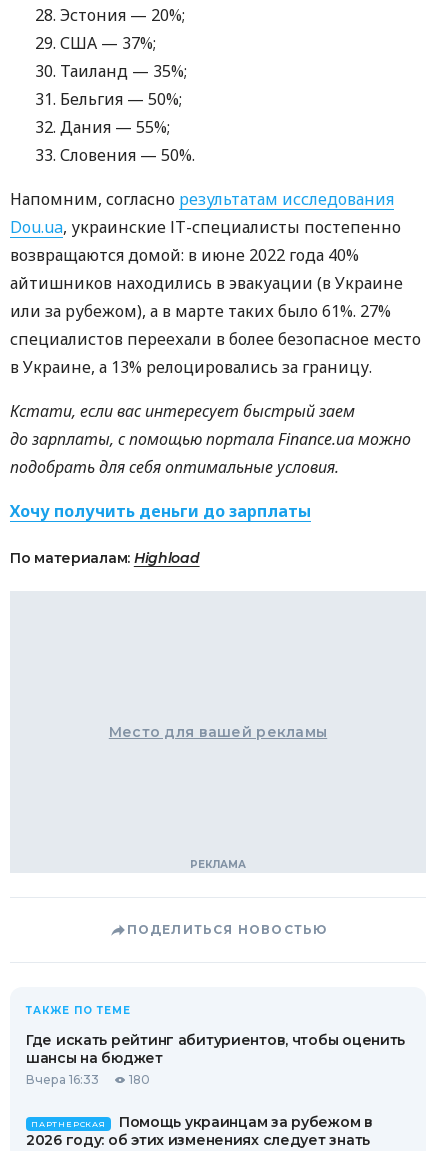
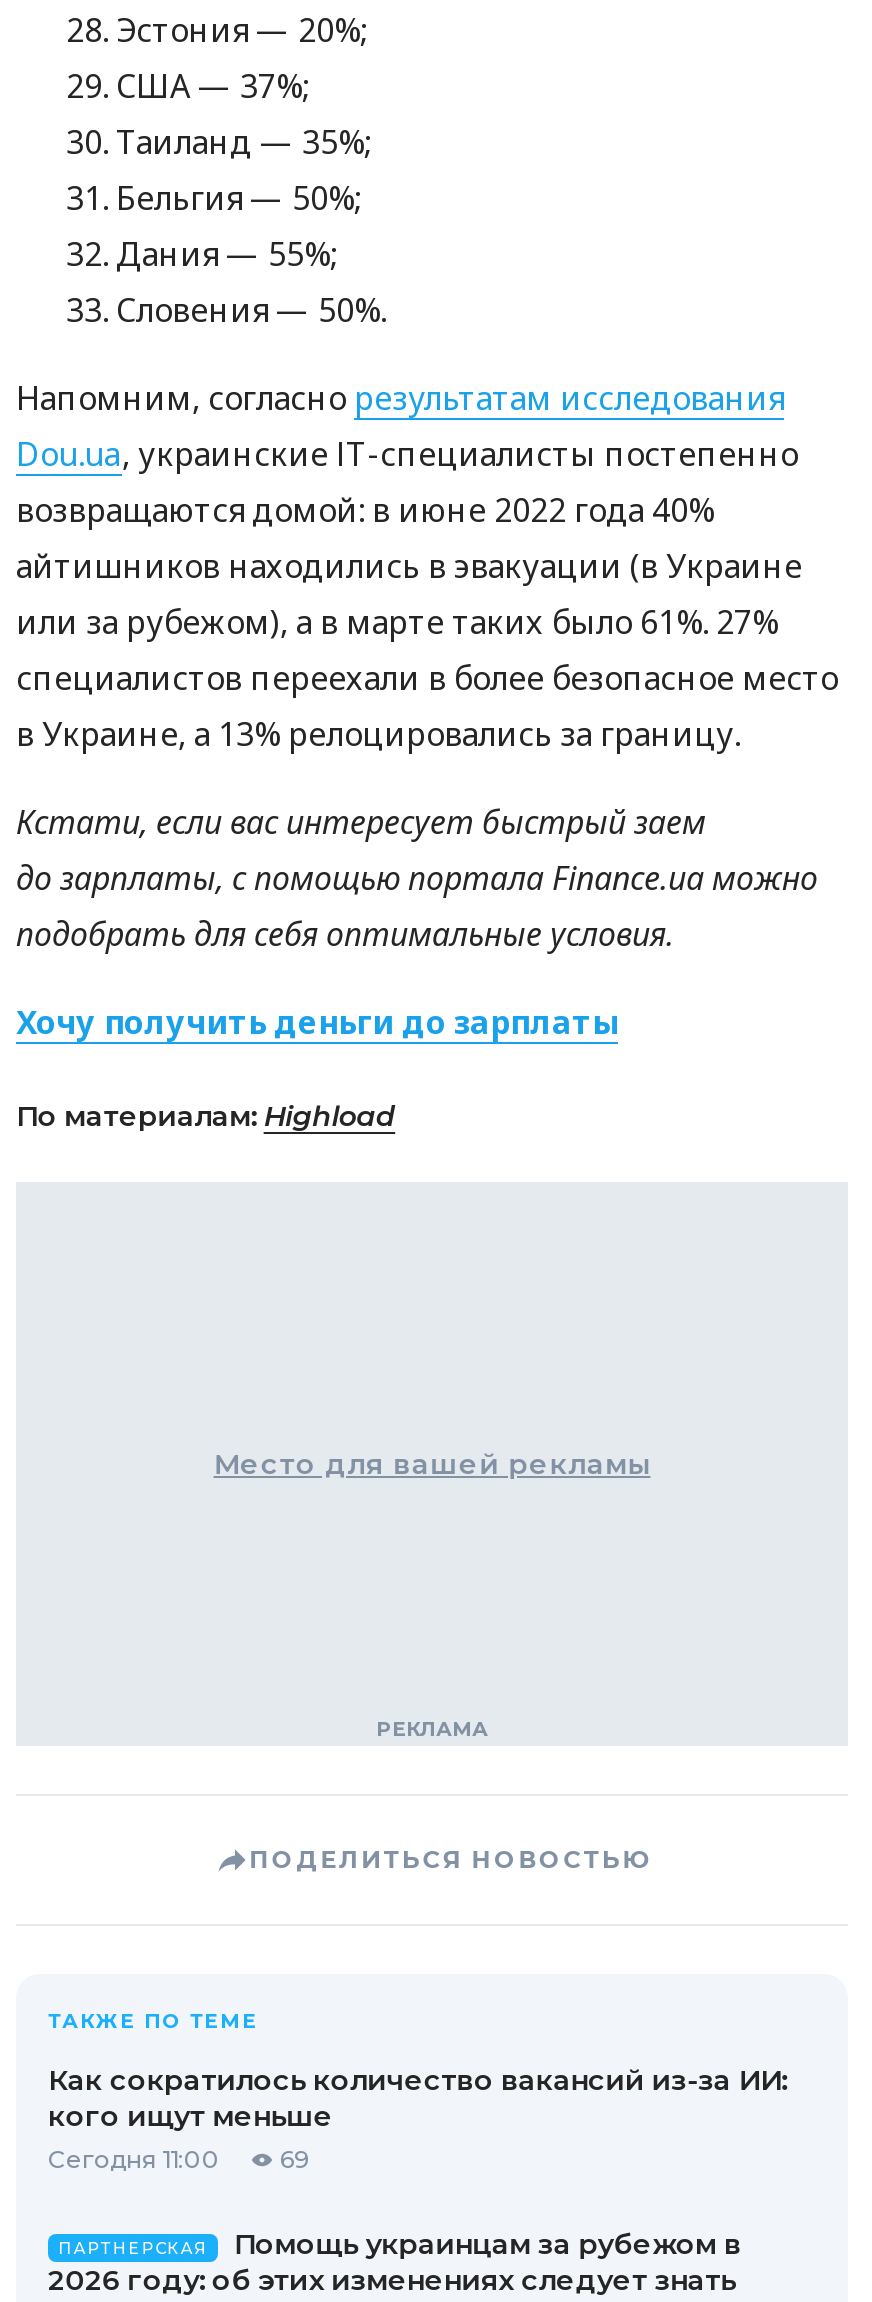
[26,1031,405,1087] Где искать рейтинг абитуриентов, чтобы оценить | шансы на бюджет | Вчера 16:33 | 180 -> [48,2061,787,2173] Как сократилось количество вакансий из-за ИИ: | кого ищут меньше | Сегодня 11:00 | 69

